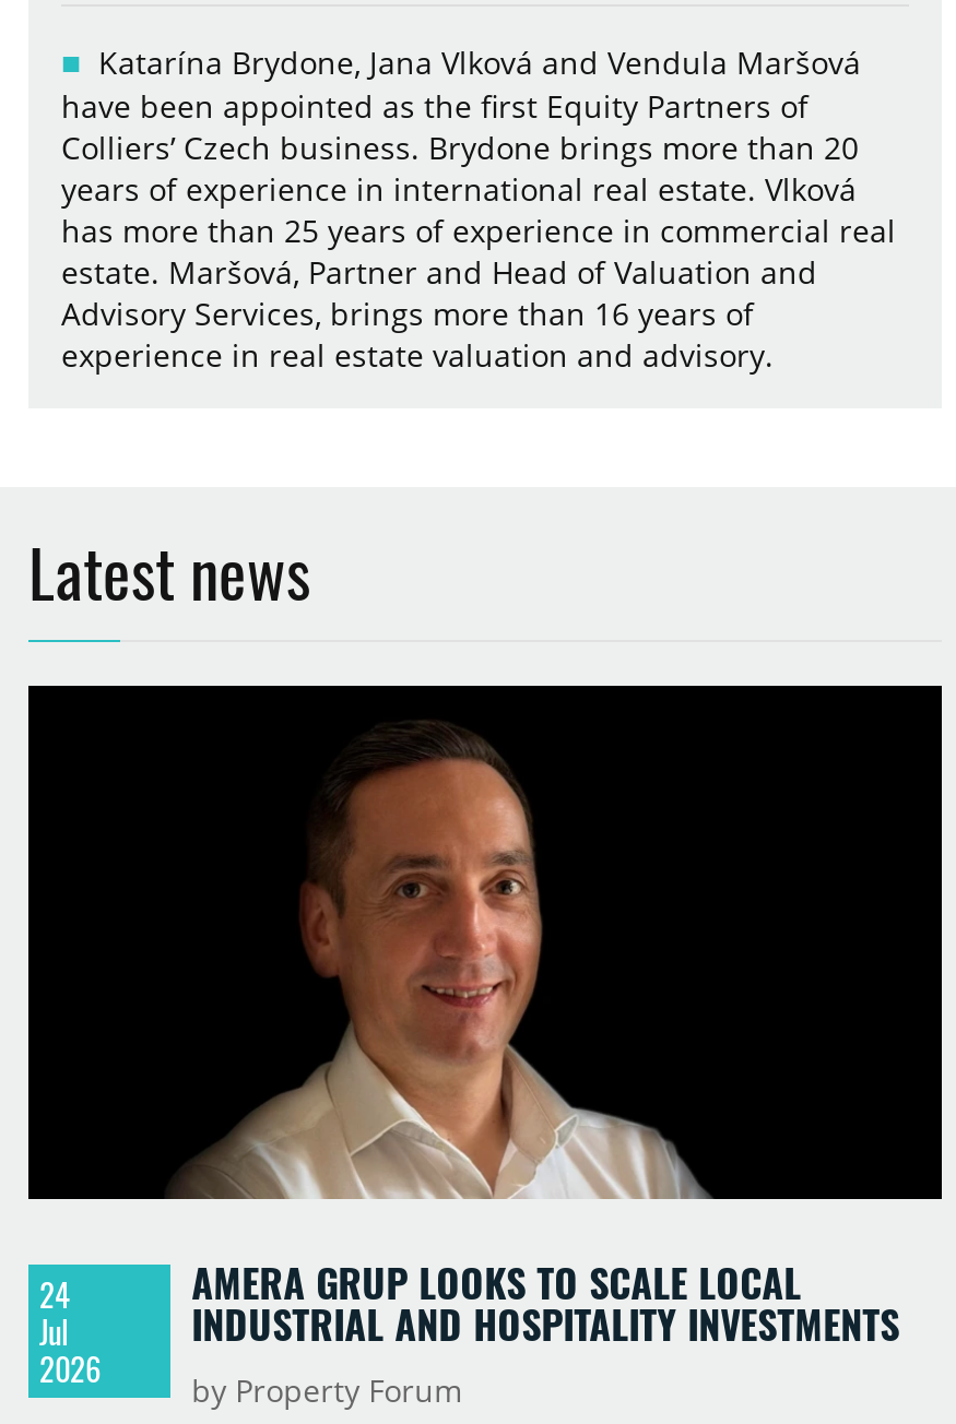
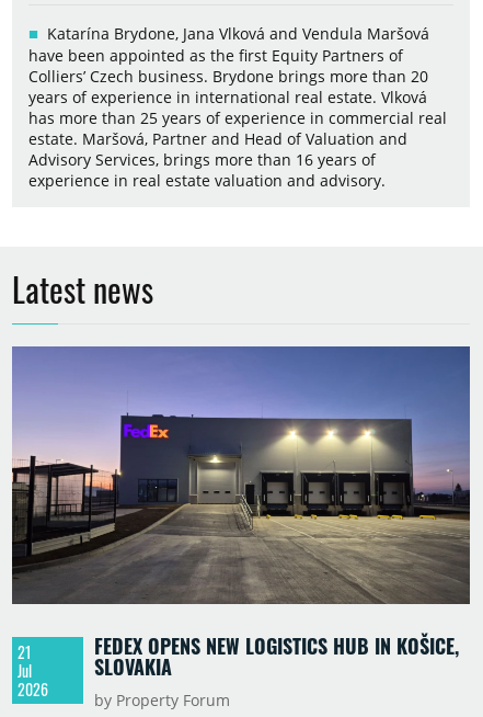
[26,684,944,1352] [image] | AMERA GRUP LOOKS TO SCALE LOCAL | INDUSTRIAL AND HOSPITALITY INVESTMENTS -> [11,345,471,681] [image] | FEDEX OPENS NEW LOGISTICS HUB IN KOŠICE, | SLOVAKIA
[39,1271,70,1317] 24 -> [18,640,32,663] 21

